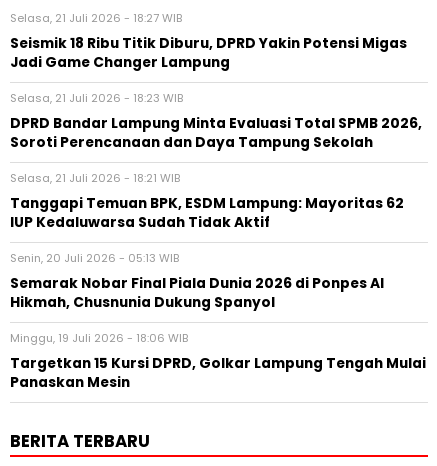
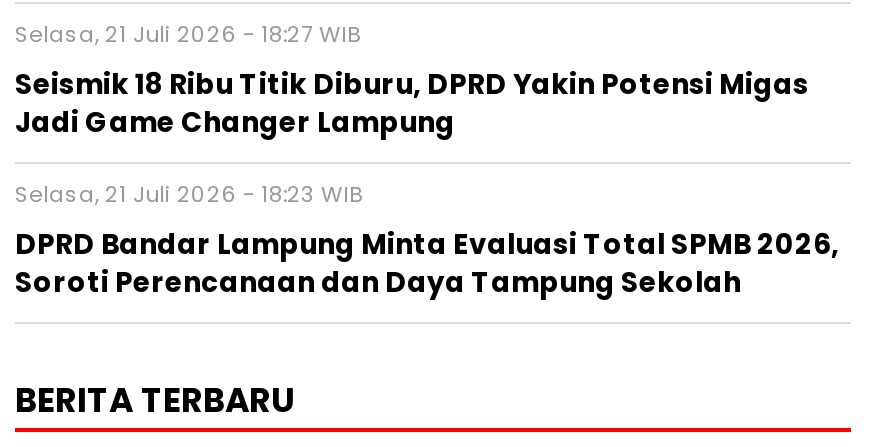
[10,170,426,392] Selasa, 21 Juli 2026 - 18:21 WIB | Tanggapi Temuan BPK, ESDM Lampung: Mayoritas 62 | IUP Kedaluwarsa Sudah Tidak Aktif | Senin, 20 Juli 2026 - 05:13 WIB | Semarak Nobar Final Piala Dunia 2026 di Ponpes Al | Hikmah, Chusnunia Dukung Spanyol | Minggu, 19 Juli 2026 - 18:06 WIB | Targetkan 15 Kursi DPRD, Golkar Lampung Tengah Mulai | Panaskan Mesin -> none

